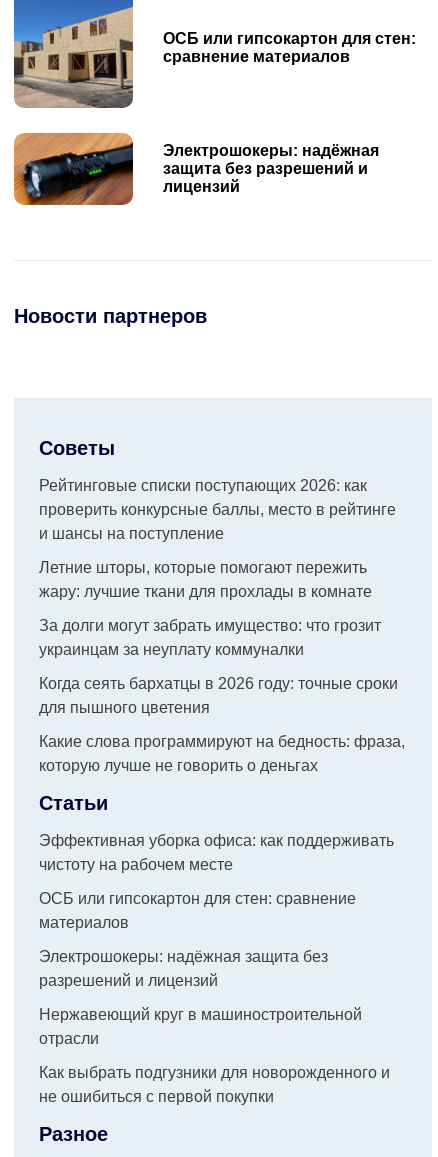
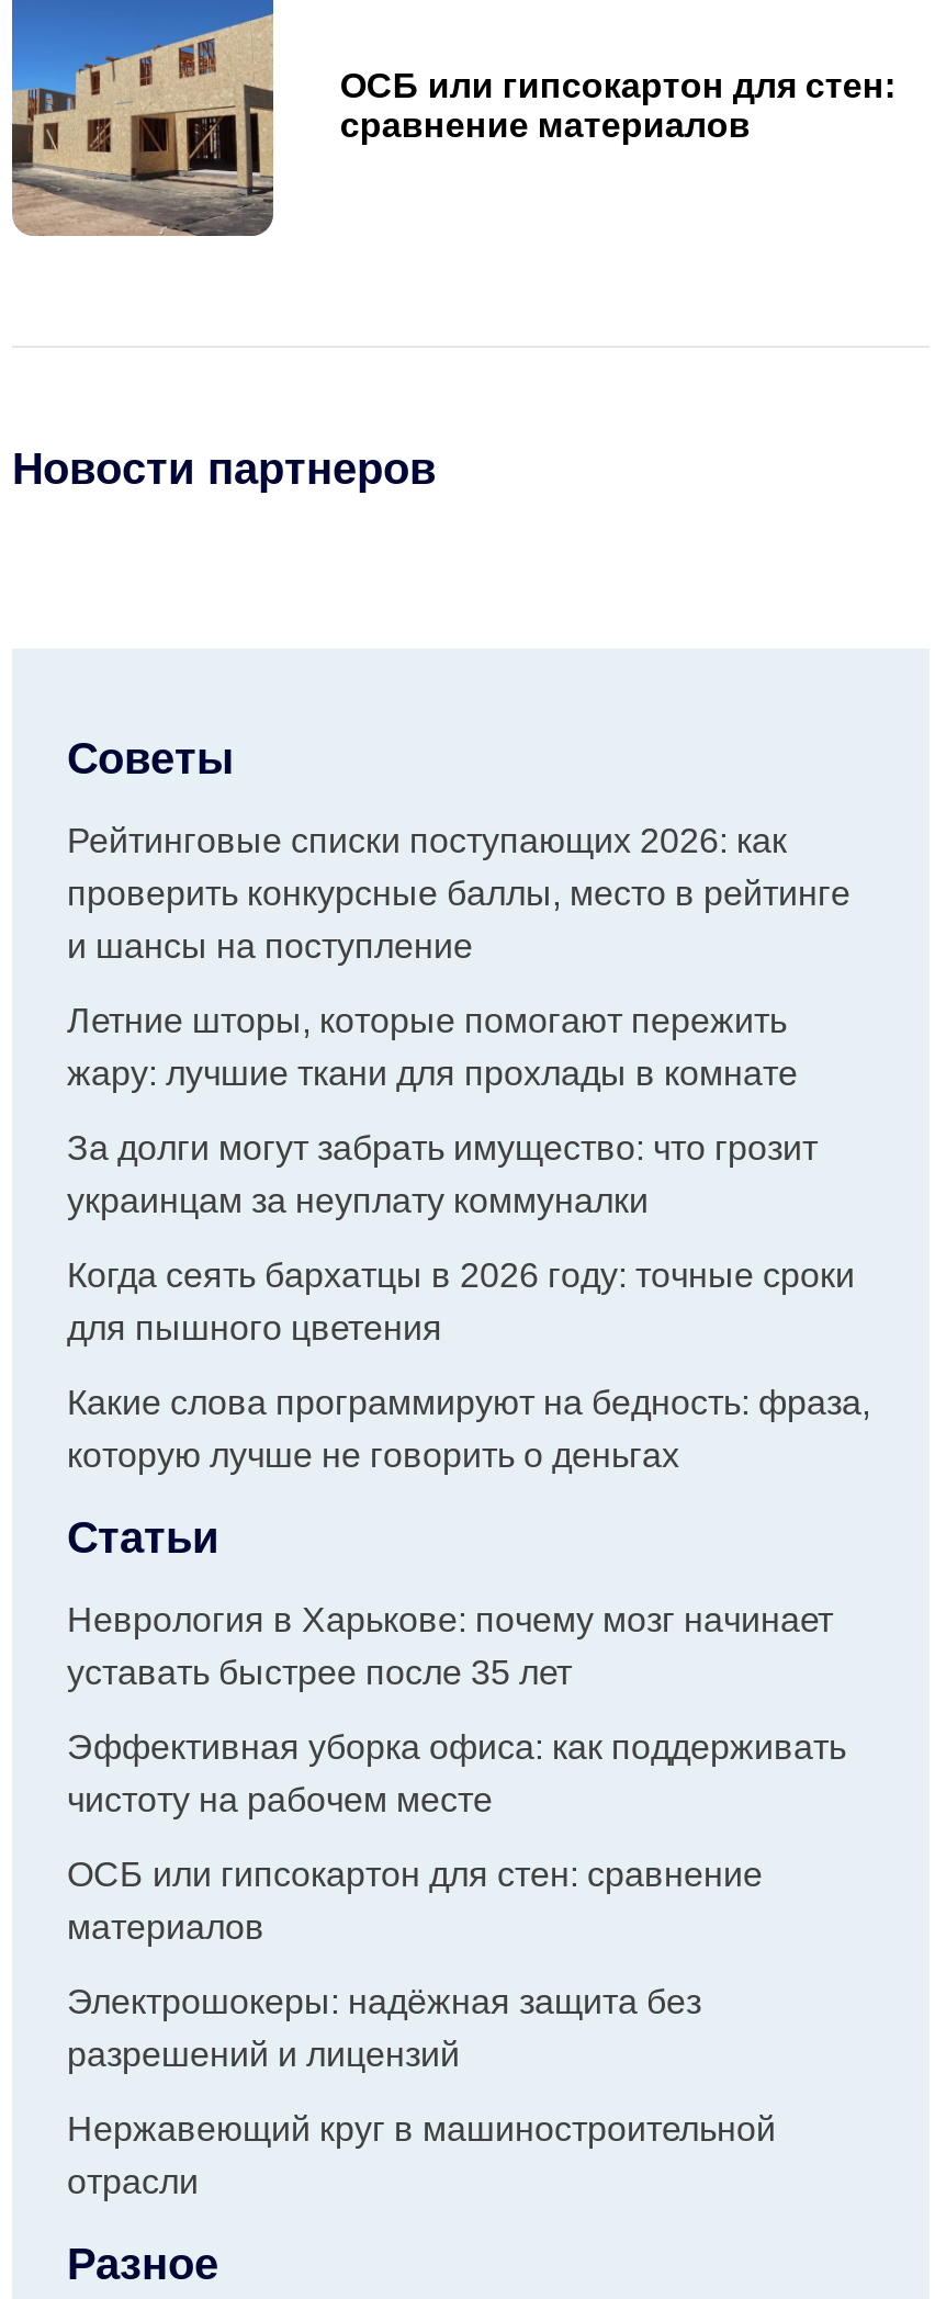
[13,132,379,206] [image] | Электрошокеры: надёжная | защита без разрешений и | лицензий -> none
none -> [67,1602,833,1692] Неврология в Харькове: почему мозг начинает | уставать быстрее после 35 лет
[39,1064,390,1105] Как выбрать подгузники для новорожденного и | не ошибиться с первой покупки -> none

